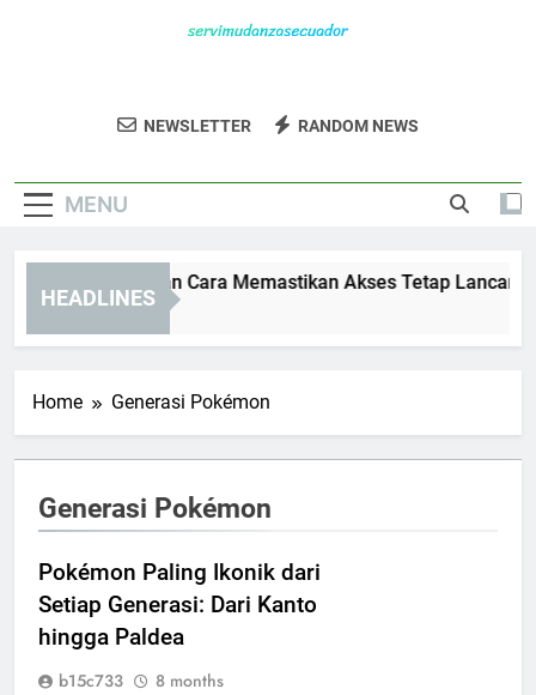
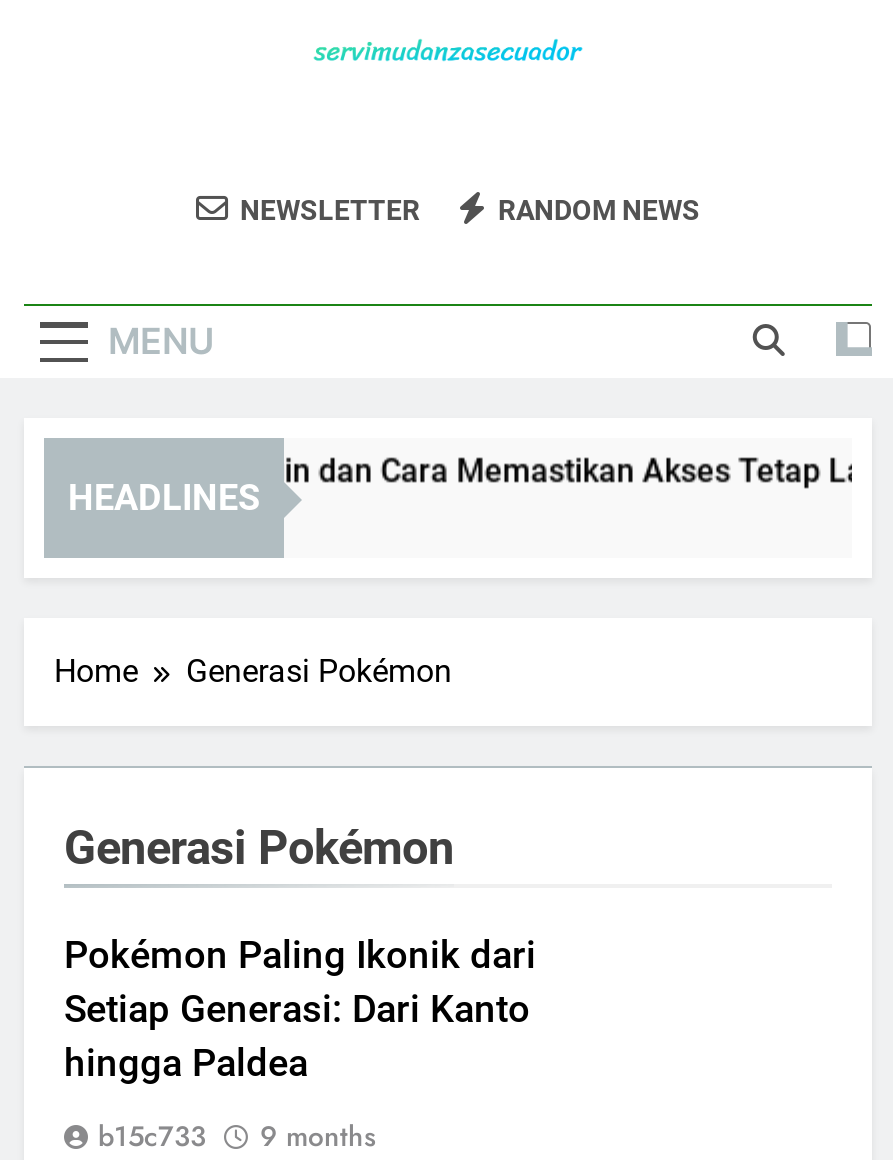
[59,669,224,693] b15c733 8 months -> [98,1116,376,1156] b15c733 9 months

